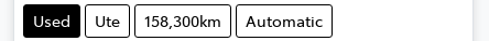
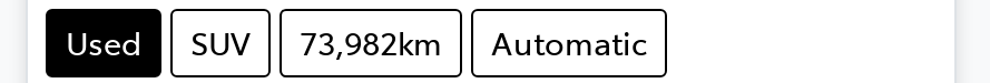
[95,9,221,31] Ute | 158,300km -> [190,19,442,63] SUV | 73,982km

